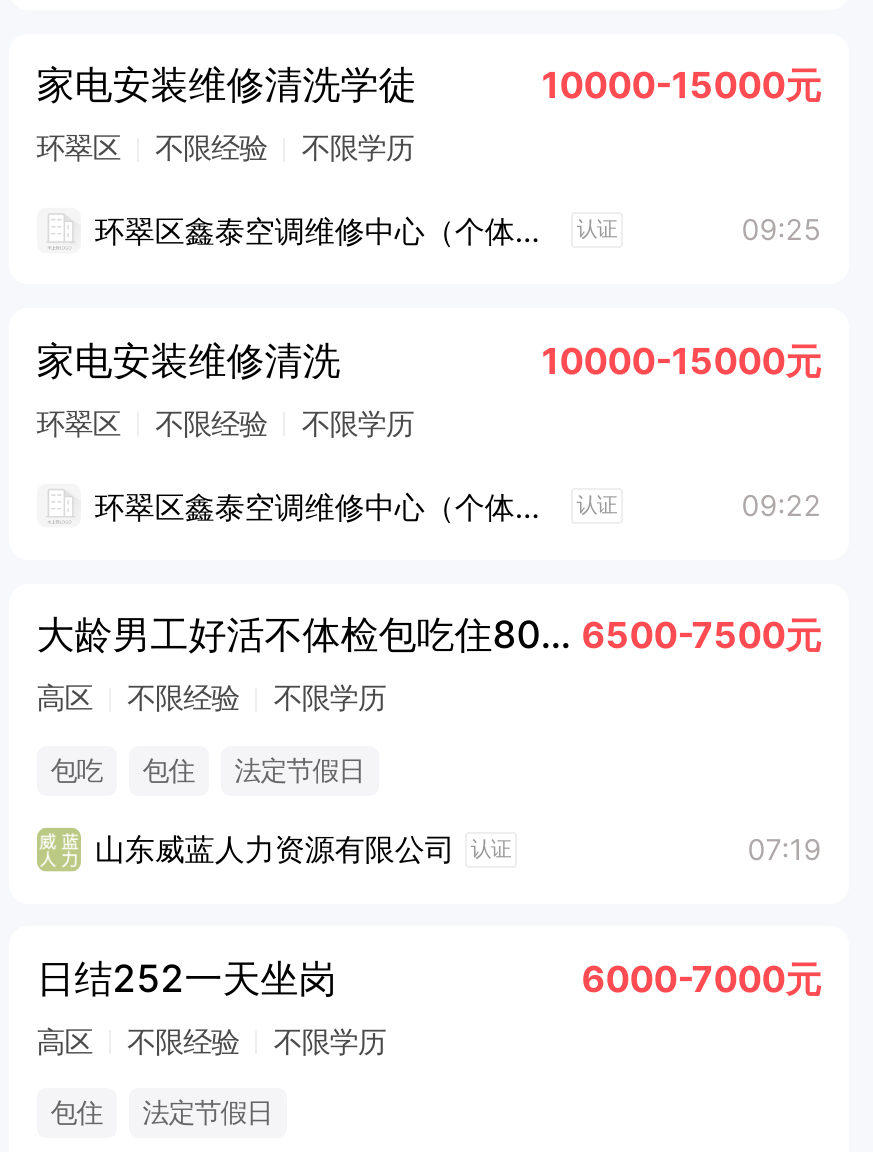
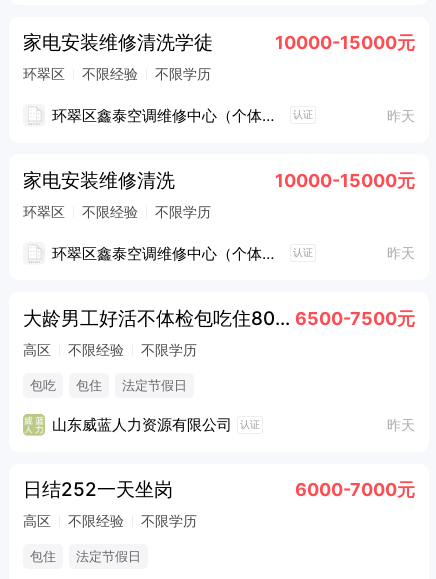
[741,213,821,247] 09:25 -> [387,106,415,123] 昨天
[741,488,821,522] 09:22 -> [387,244,415,261] 昨天
[747,831,821,865] 07:19 -> [387,416,415,433] 昨天

